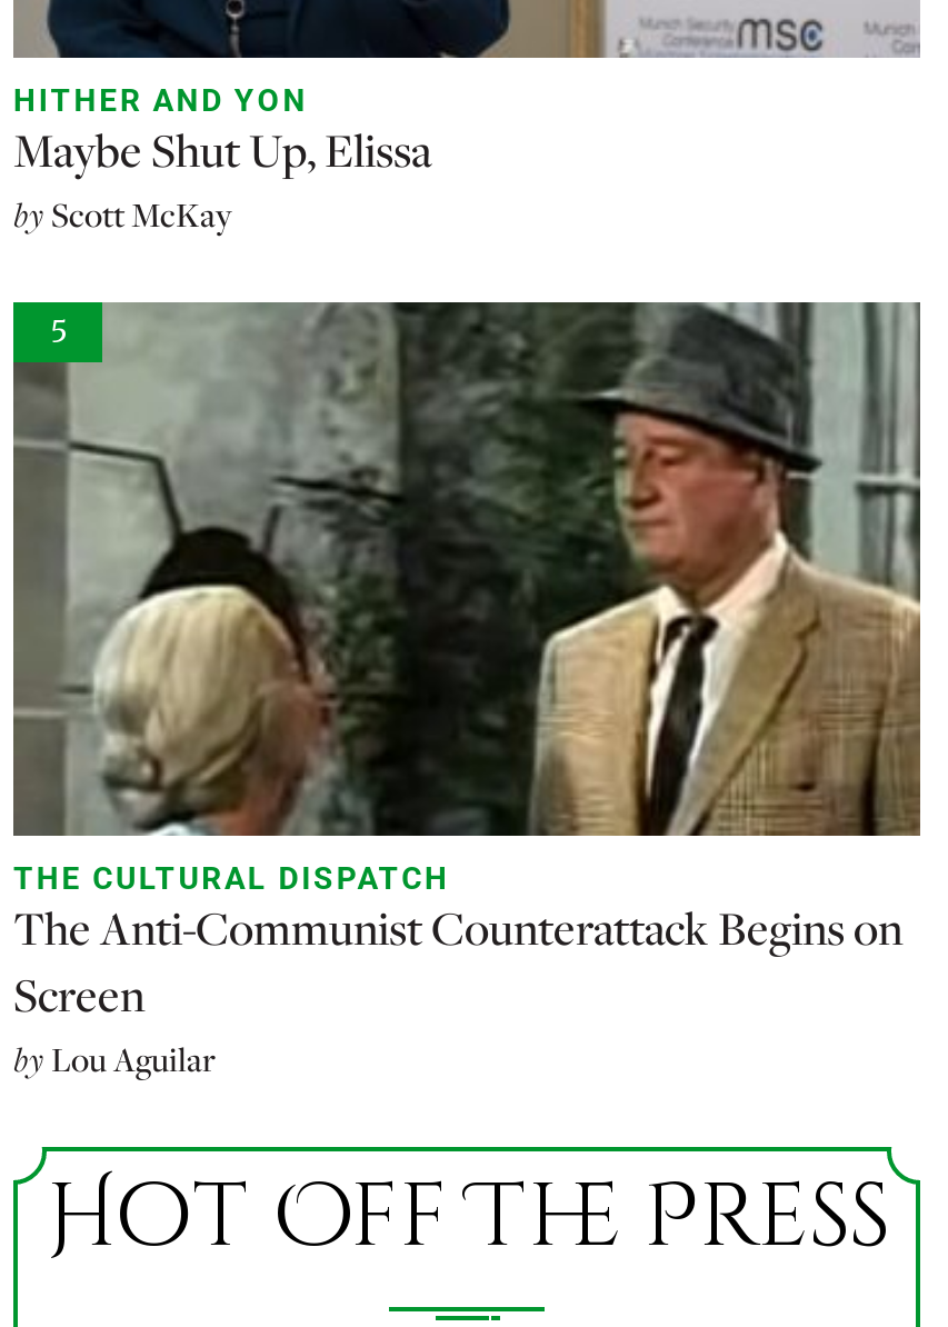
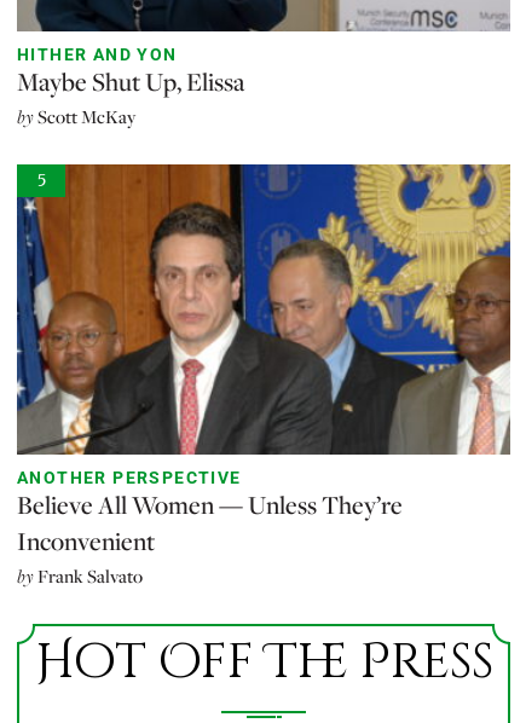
[11,300,922,1080] [image] | THE CULTURAL DISPATCH | The Anti-Communist Counterattack Begins on | Screen | by Lou Aguilar -> [16,163,511,587] [image] | ANOTHER PERSPECTIVE | Believe All Women — Unless They’re | Inconvenient | by Frank Salvato

